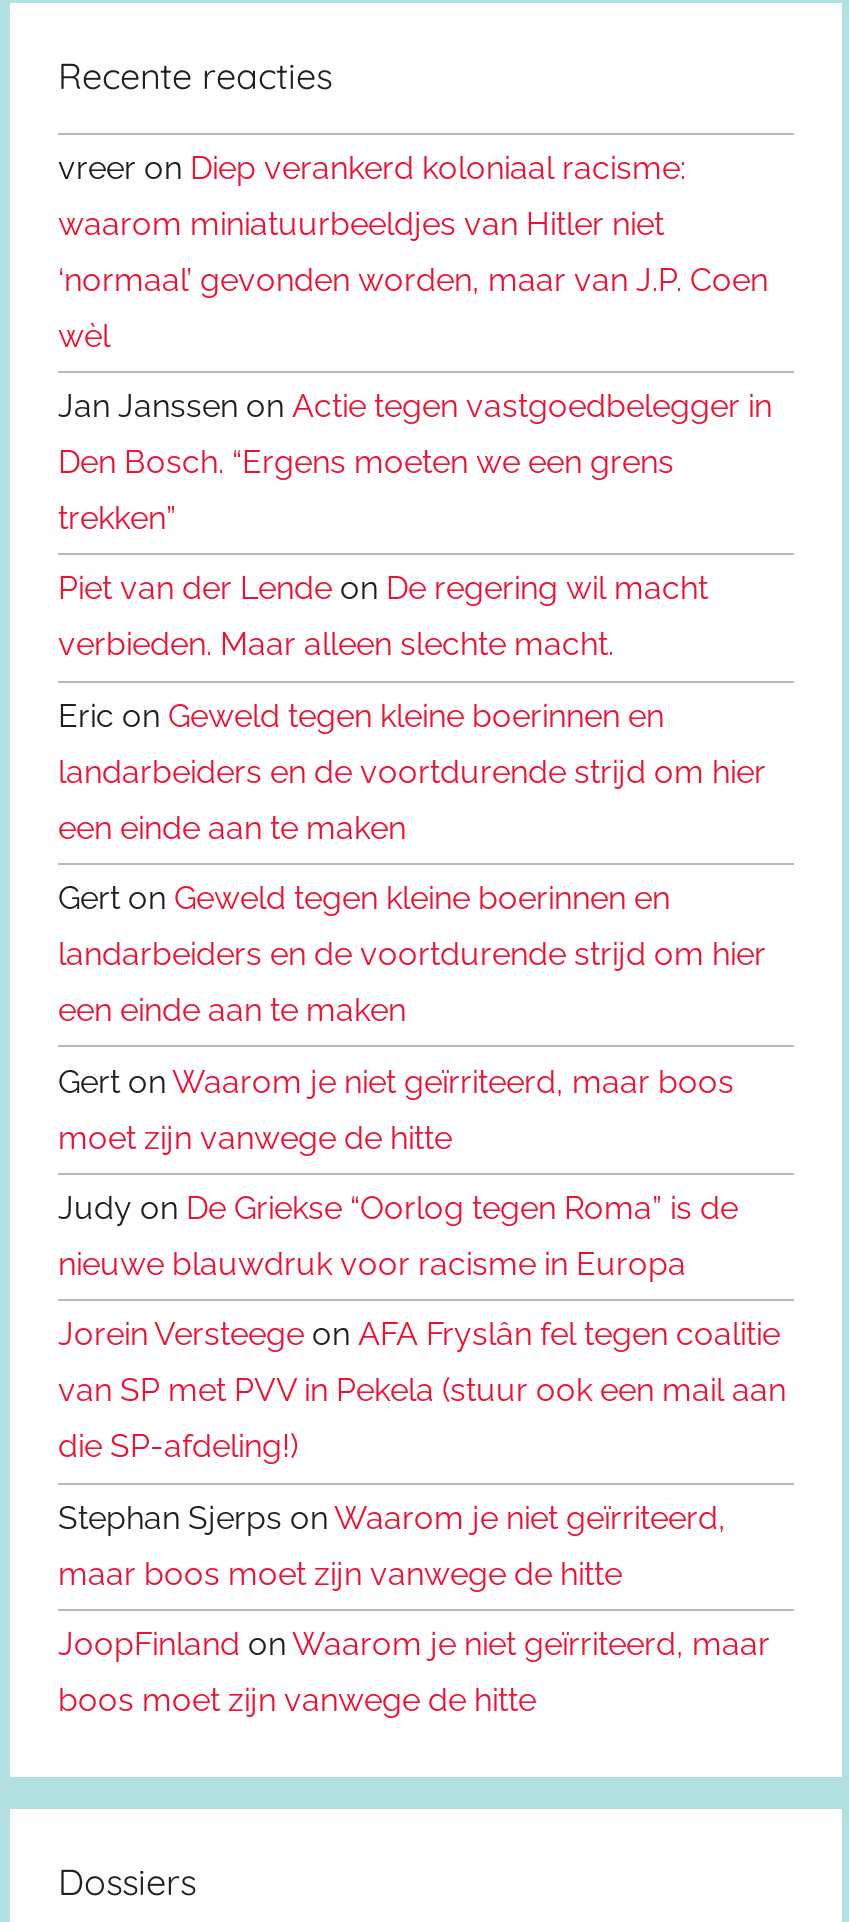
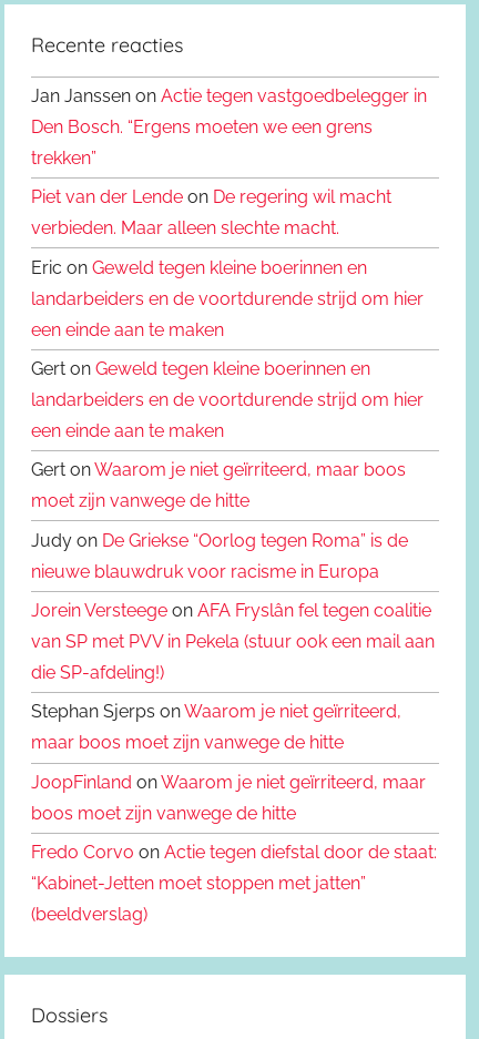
[58,149,768,355] vreer on Diep verankerd koloniaal racisme: | waarom miniatuurbeeldjes van Hitler niet | ‘normaal’ gevonden worden, maar van J.P. Coen | wèl -> none
moved [58,387,786,1719] -> [31,85,435,824]: Jan Janssen on Actie tegen vastgoedbelegger in | Den Bosch. “Ergens moeten we een grens | trekken” | ... | JoopFinland on Waarom je niet geïrriteerd, maar | boos moet zijn vanwege de hitte
none -> [31,842,437,925] Fredo Corvo on Actie tegen diefstal door de staat: | “Kabinet-Jetten moet stoppen met jatten” | (beeldverslag)

